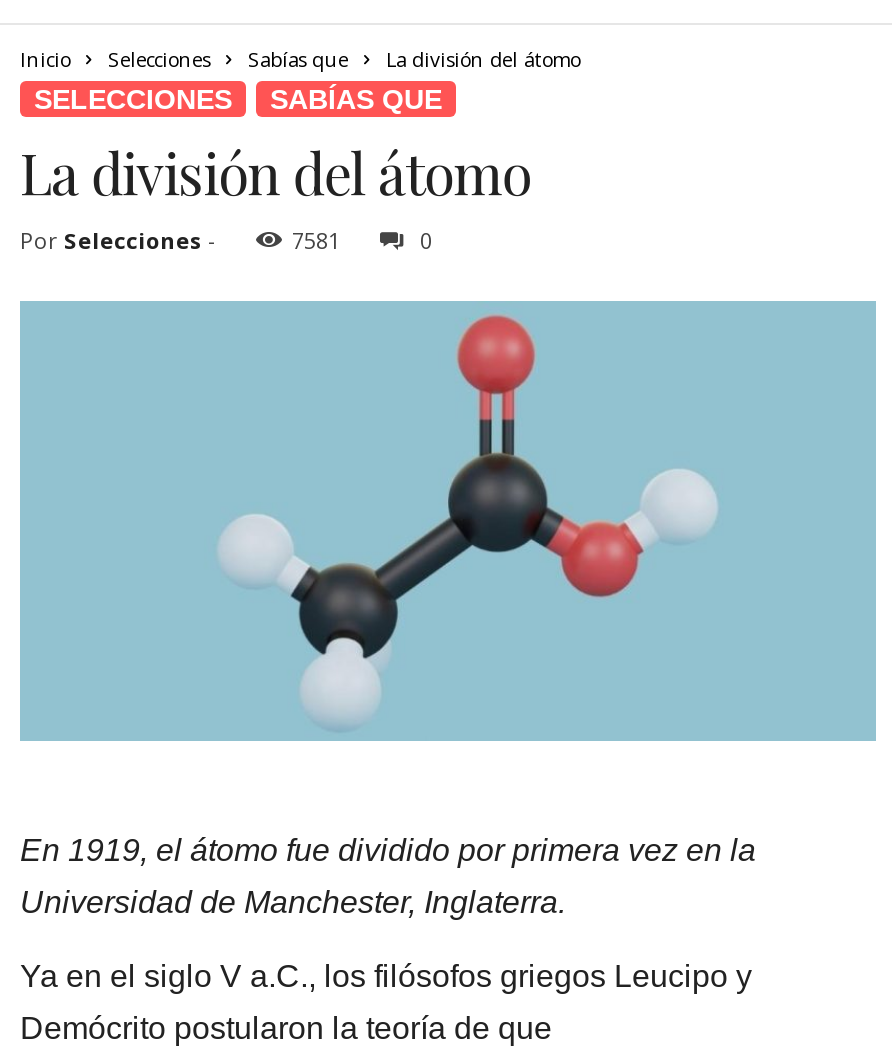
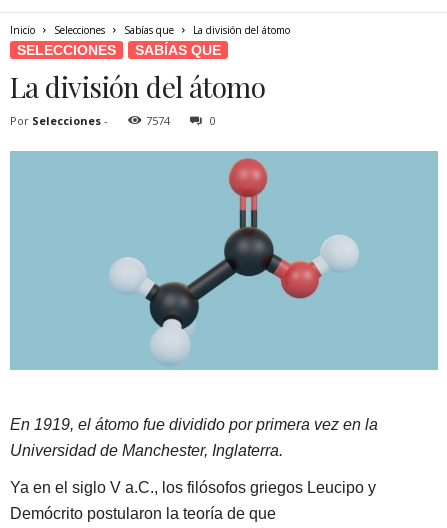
[292,225,340,255] 7581 -> [146,113,170,128] 7574

